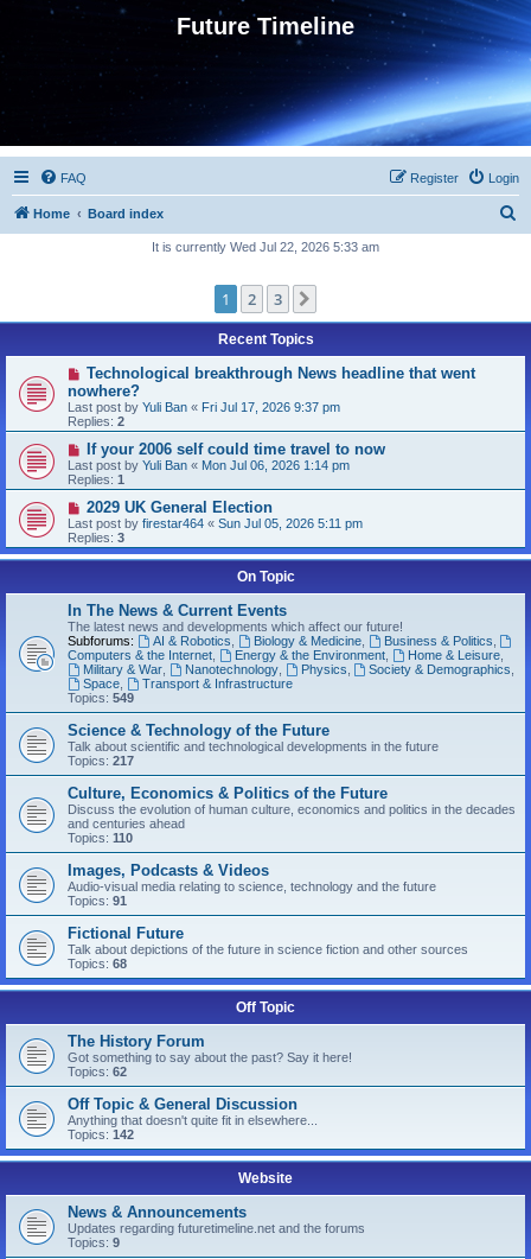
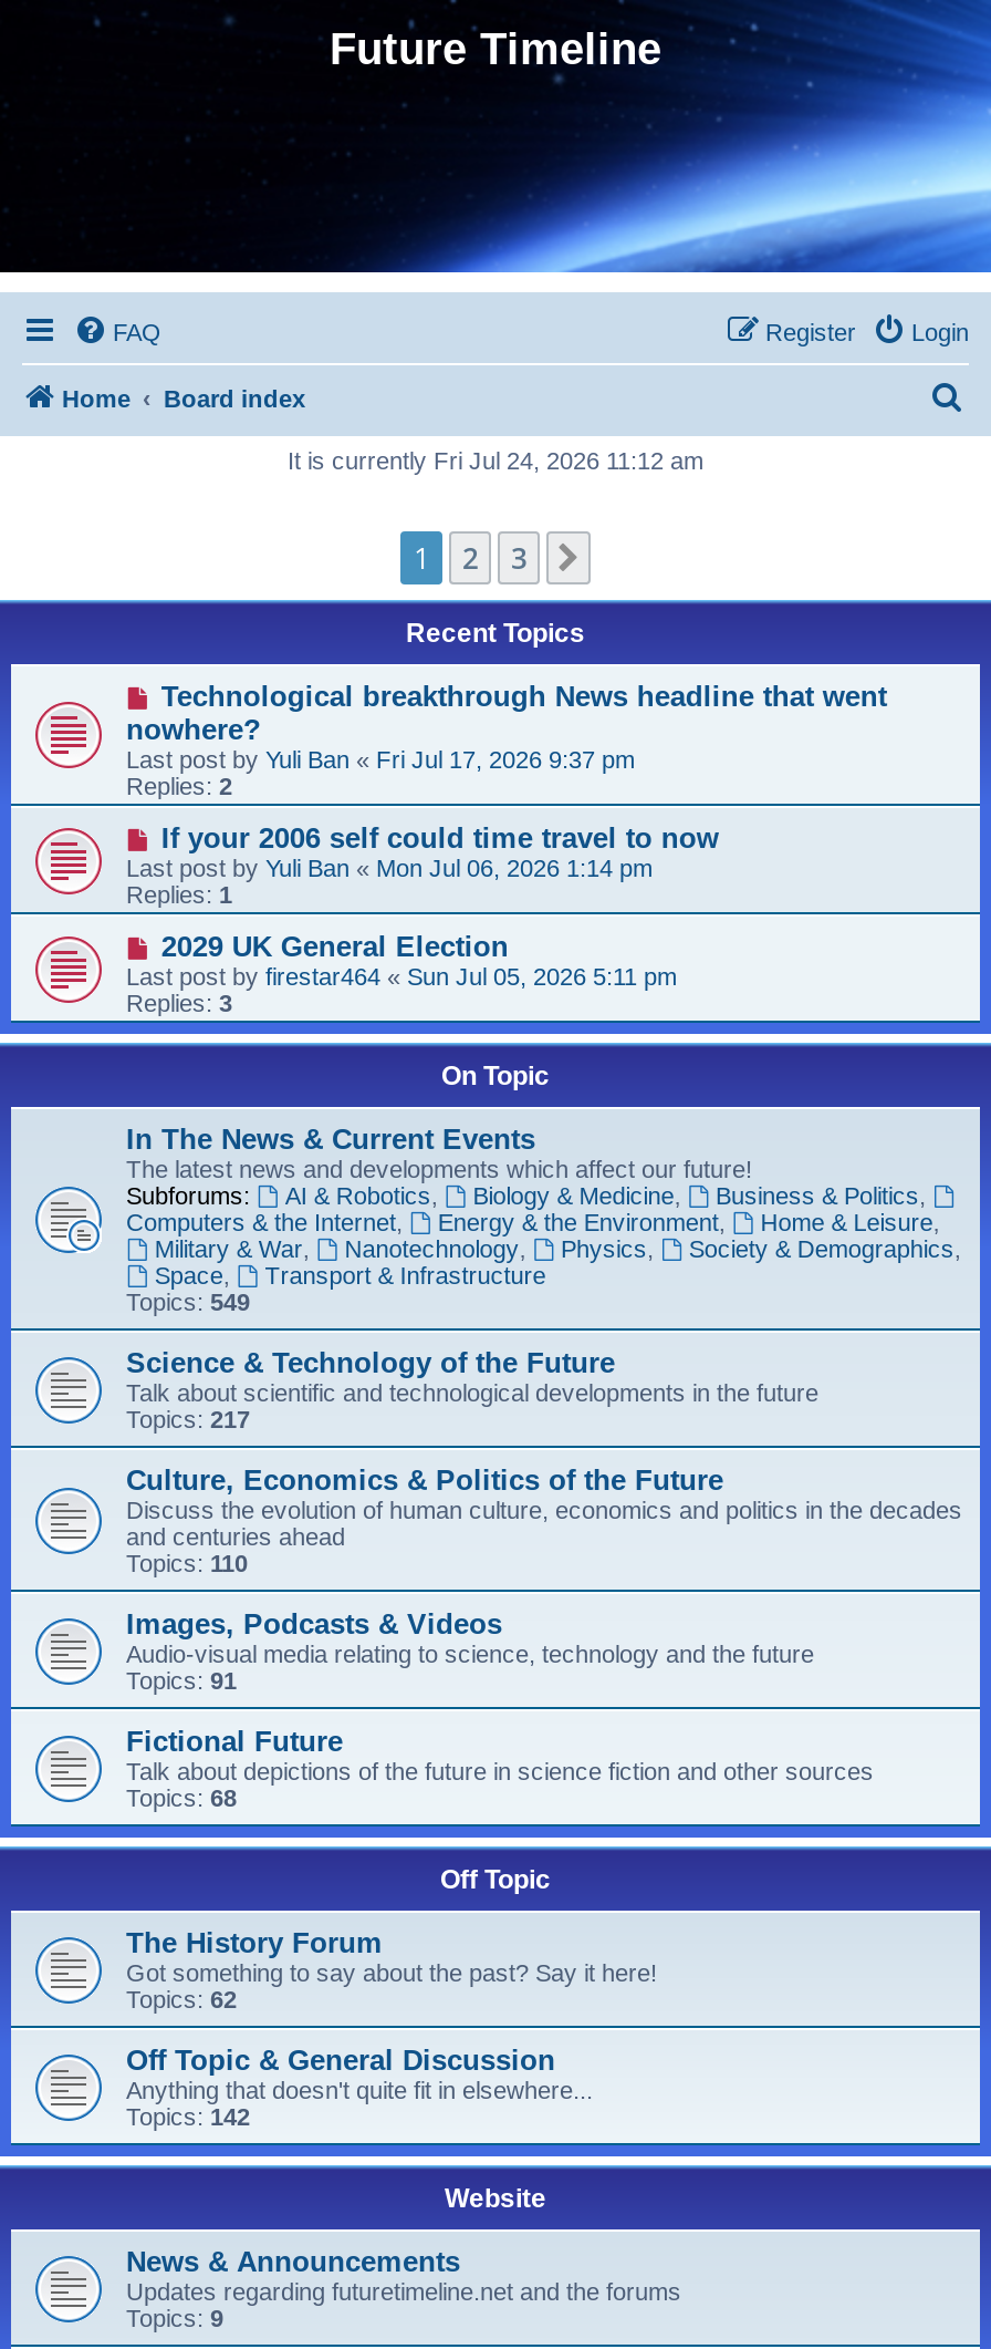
[152,240,379,254] It is currently Wed Jul 22, 2026 5:33 am -> [288,447,703,474] It is currently Fri Jul 24, 2026 11:12 am

